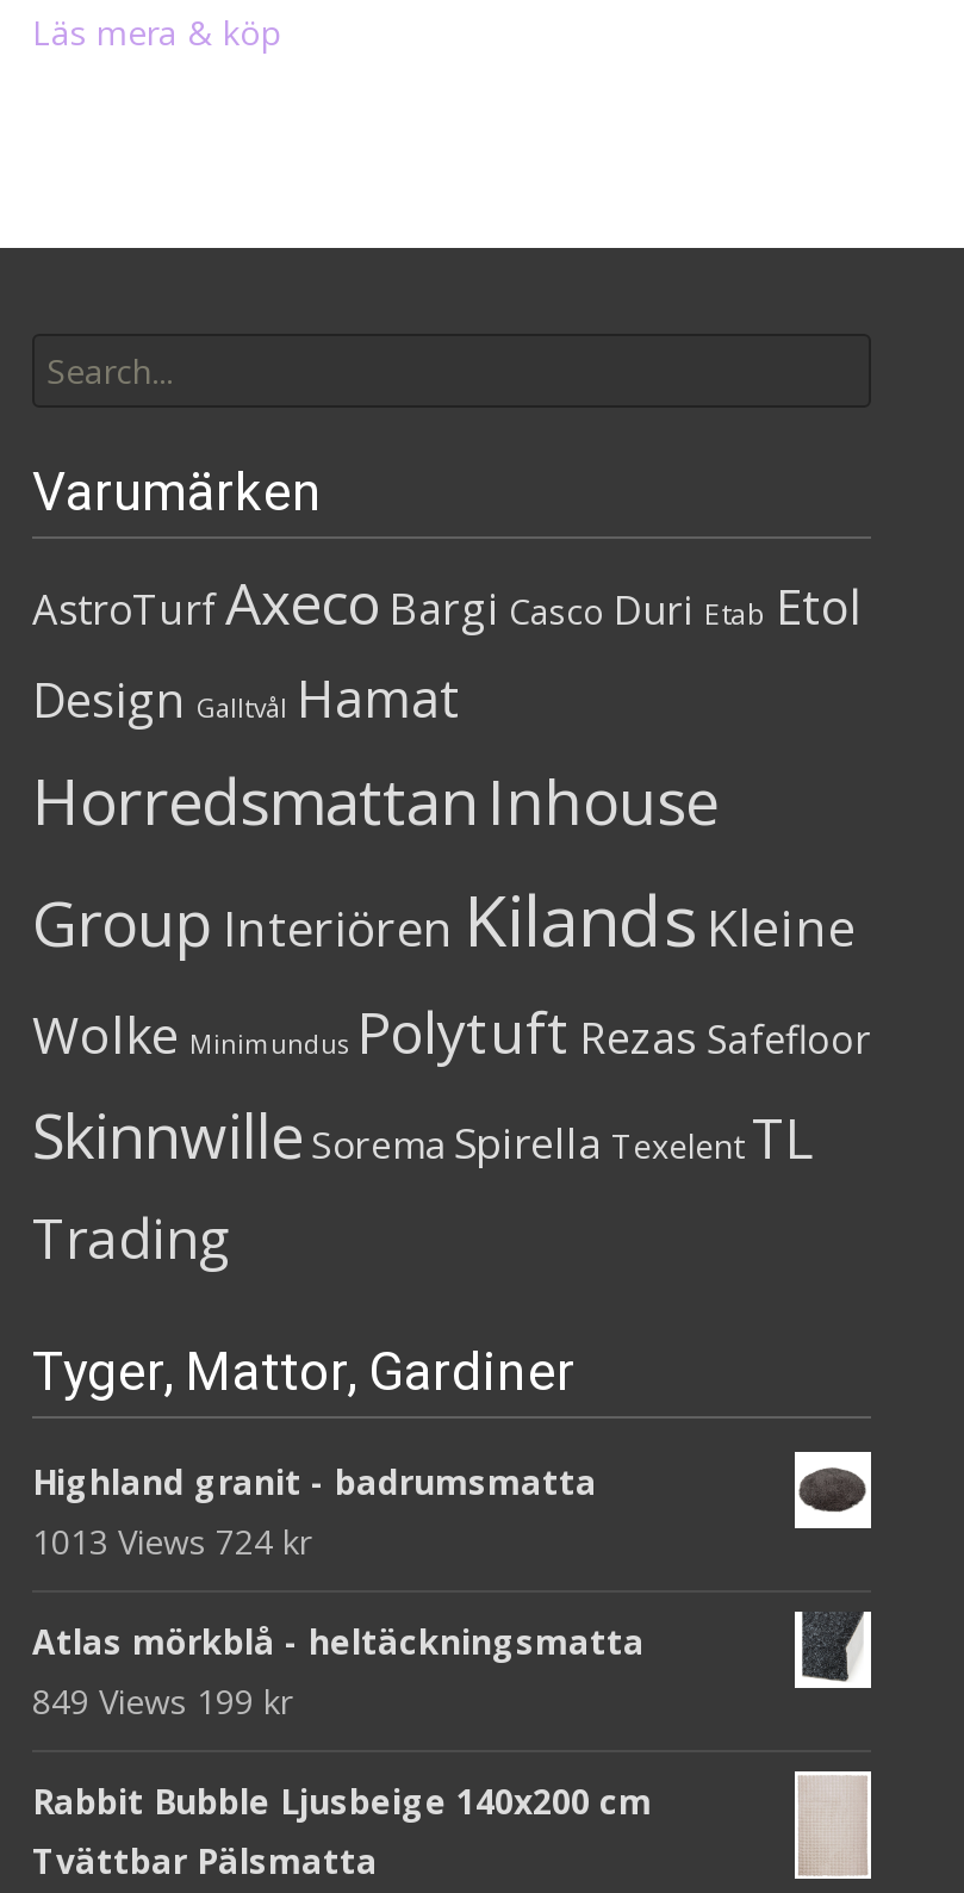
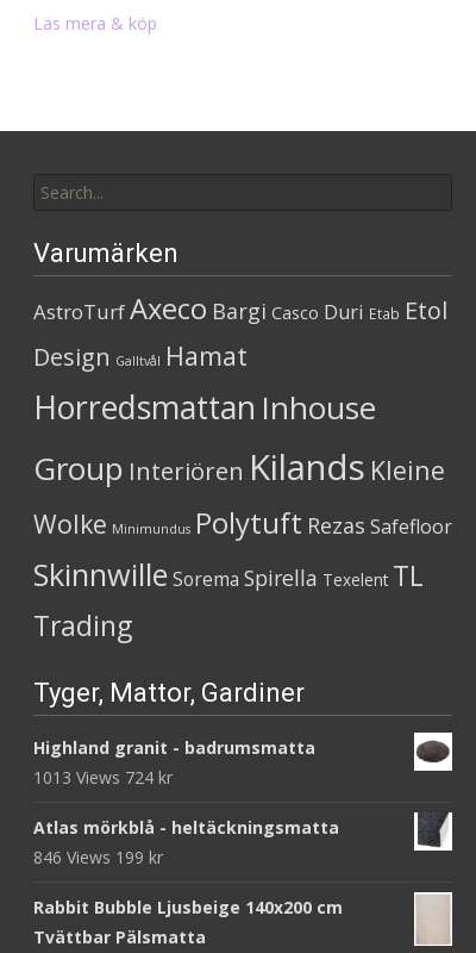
[32,1679,292,1724] 849 Views 199 kr -> [33,846,163,869] 846 Views 199 kr

